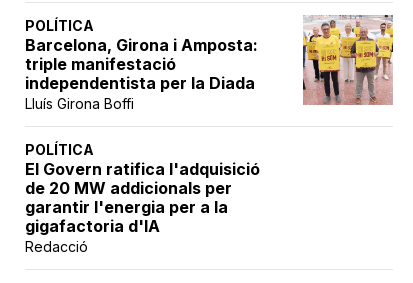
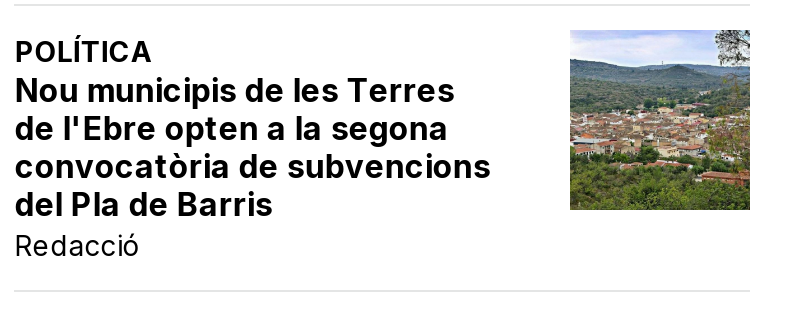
[302,14,394,106] [image] -> [568,30,752,212] [image]
[25,34,260,235] Barcelona, Girona i Amposta: | triple manifestació | independentista per la Diada | Lluís Girona Boffi | POLÍTICA | El Govern ratifica l'adquisició | de 20 MW addicionals per | garantir l'energia per a la | gigafactoria d'IA -> [15,69,491,223] Nou municipis de les Terres | de l'Ebre opten a la segona | convocatòria de subvencions | del Pla de Barris

